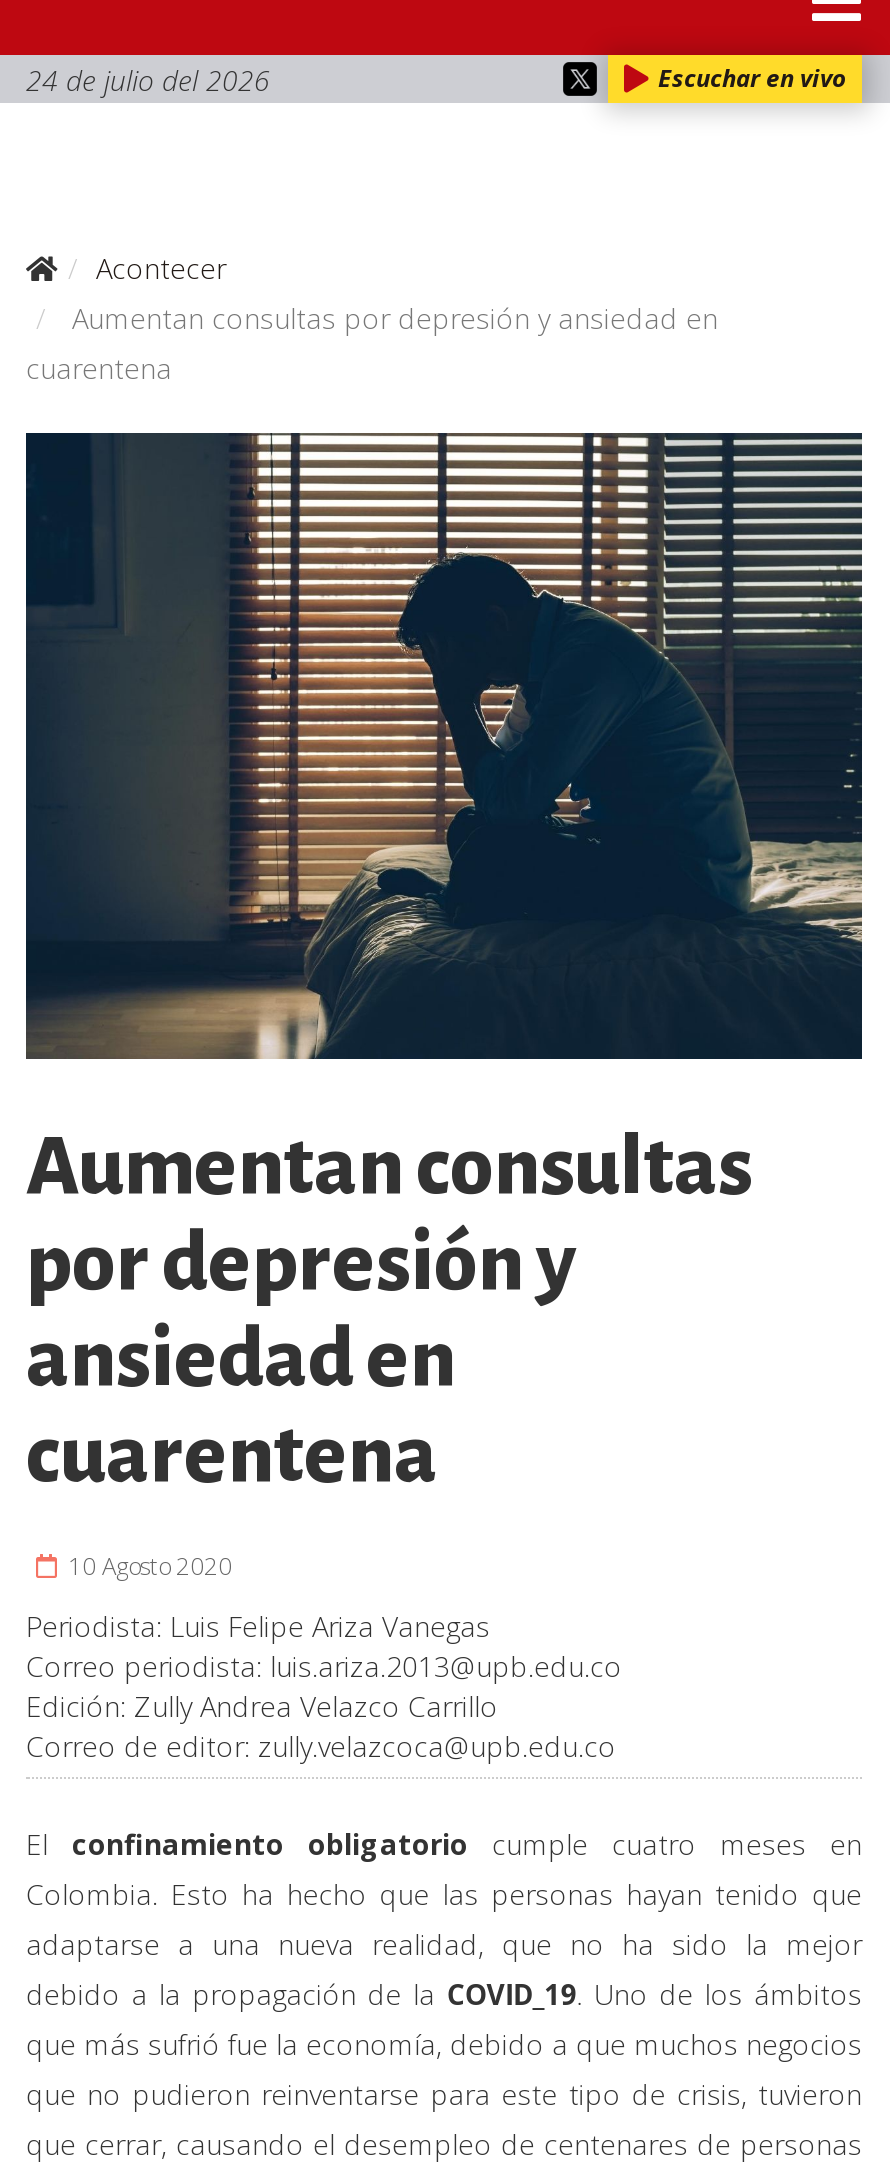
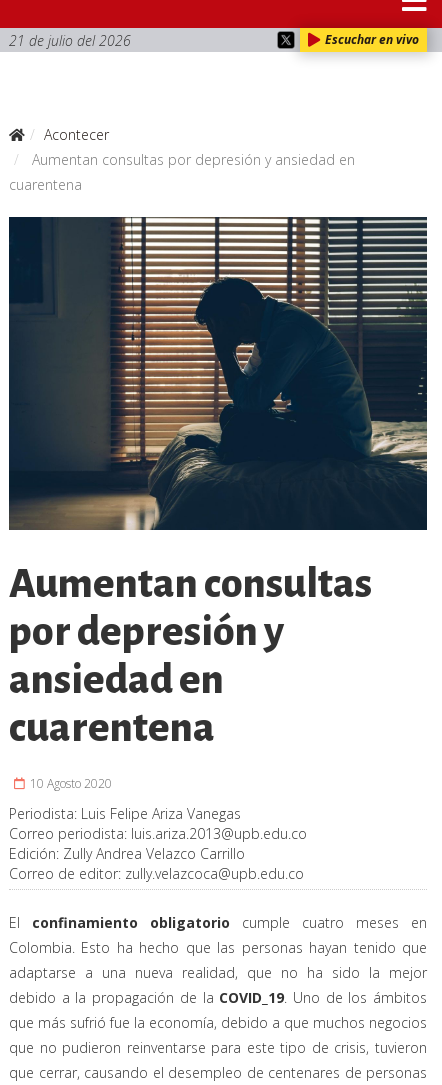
[26,60,270,98] 24 de julio del 2026 -> [9,30,131,49] 21 de julio del 2026

